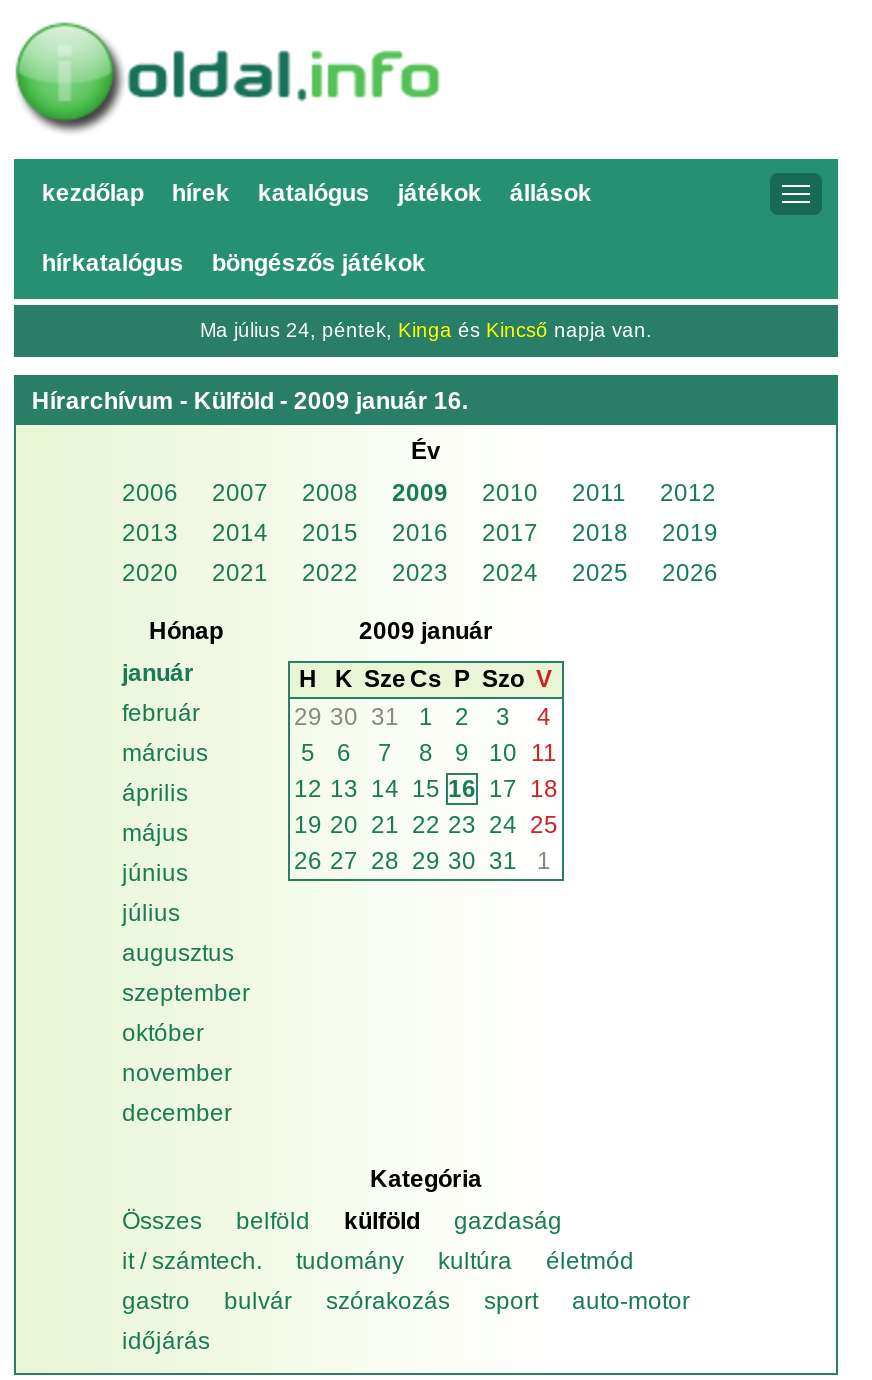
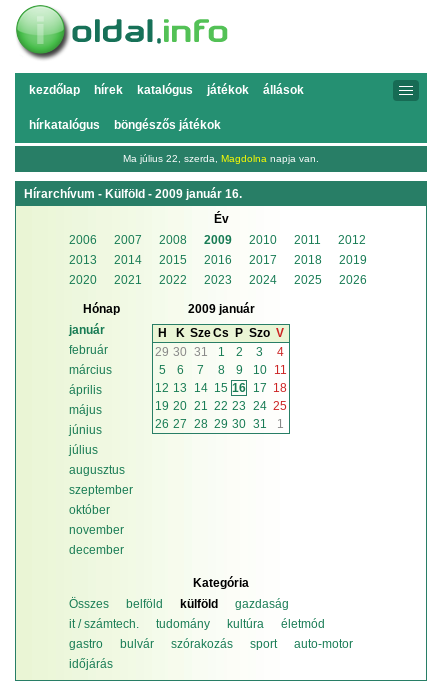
[200,319,652,341] Ma július 24, péntek, Kinga és Kincső napja van. -> [123,153,319,164] Ma július 22, szerda, Magdolna napja van.

